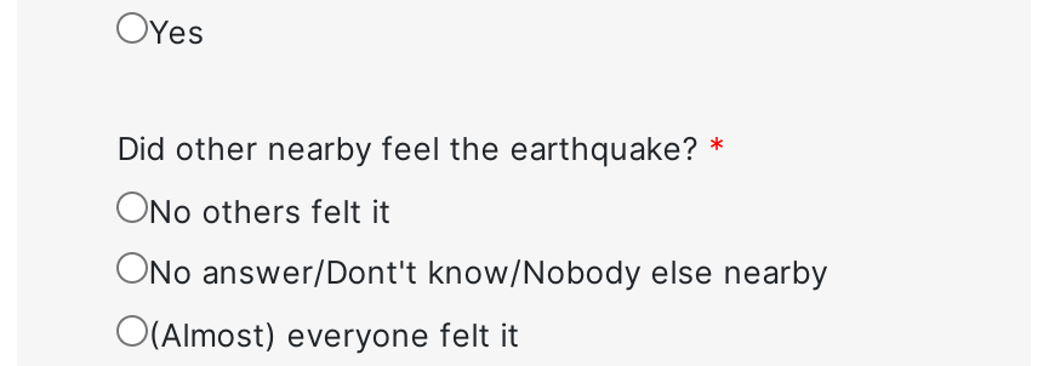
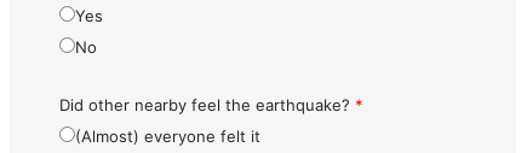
none -> [75,37,97,56] No
moved [117,129,726,168] -> [60,95,364,115]: Did other nearby feel the earthquake? *
[148,191,828,291] No others felt it | No answer/Dont't know/Nobody else nearby -> none

